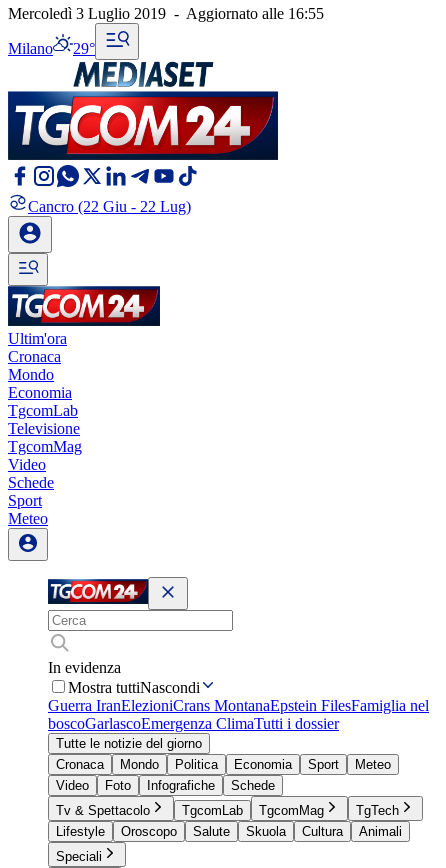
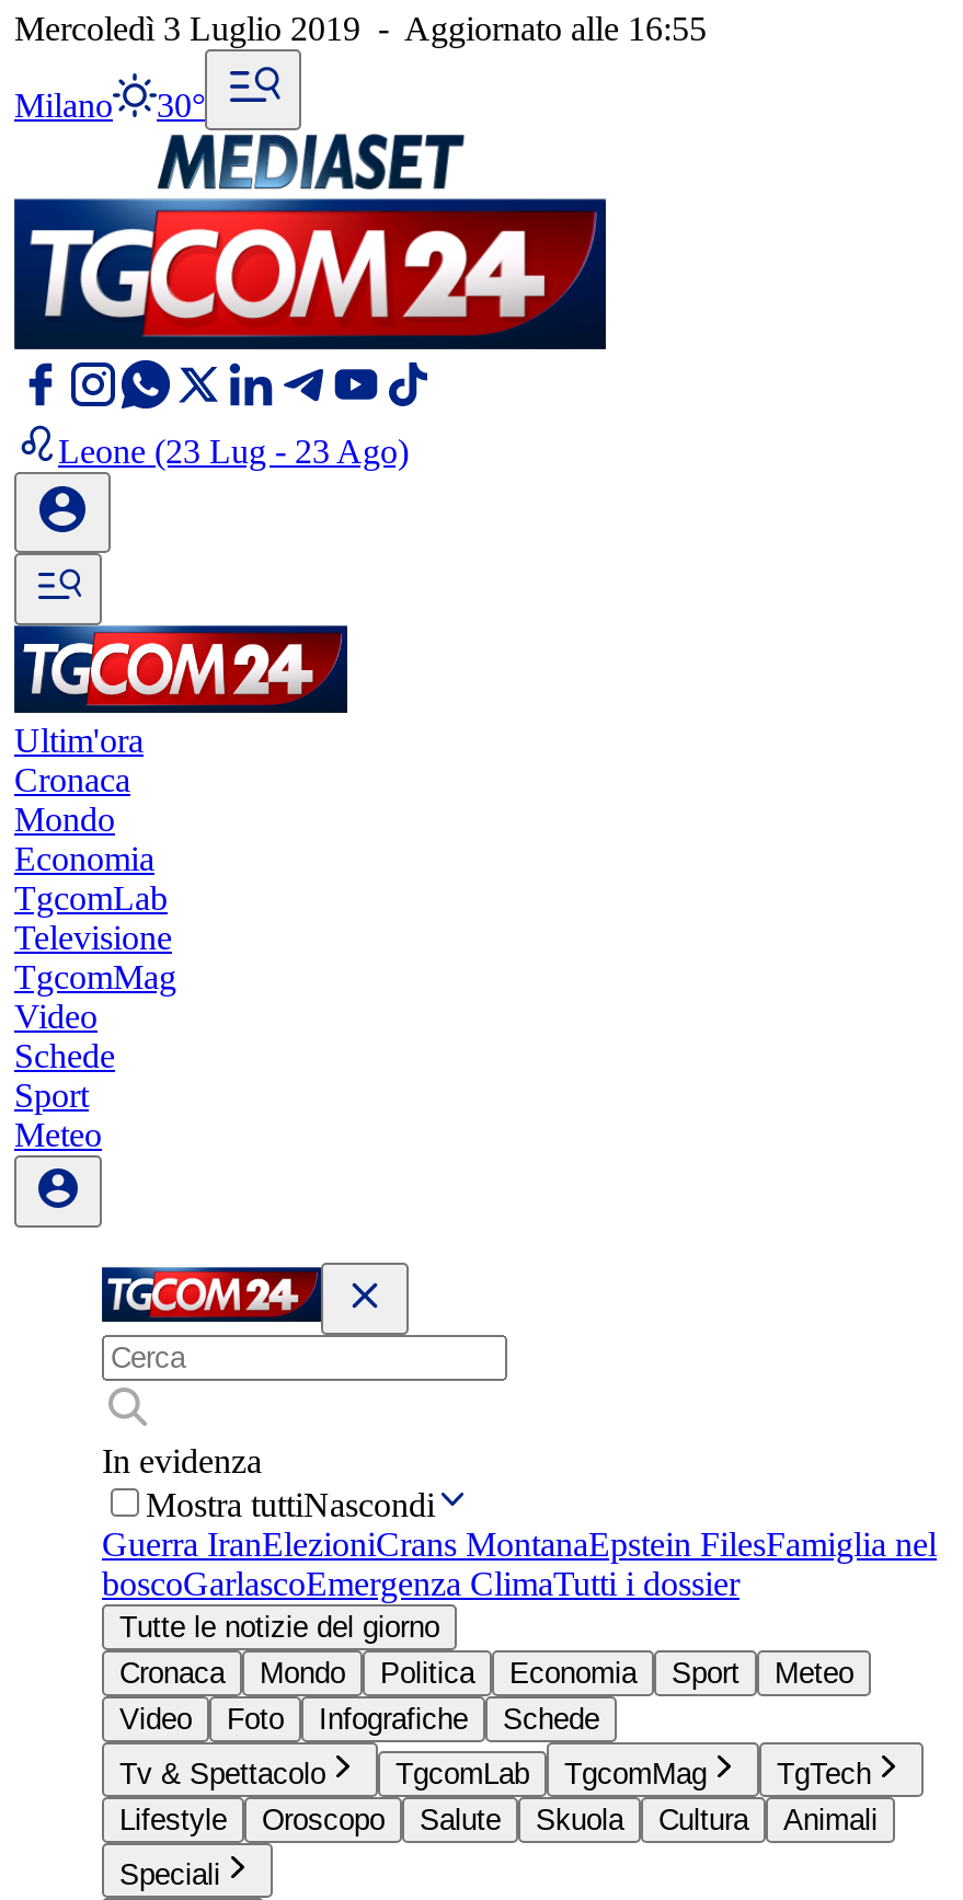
[8,40,95,57] Milano 29° -> [14,87,205,124] Milano 30°
[28,198,191,215] Cancro (22 Giu - 22 Lug) -> [58,433,409,470] Leone (23 Lug - 23 Ago)

